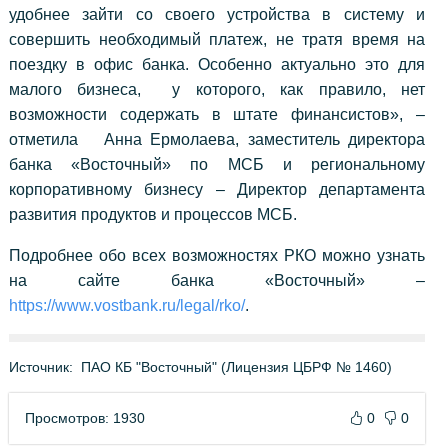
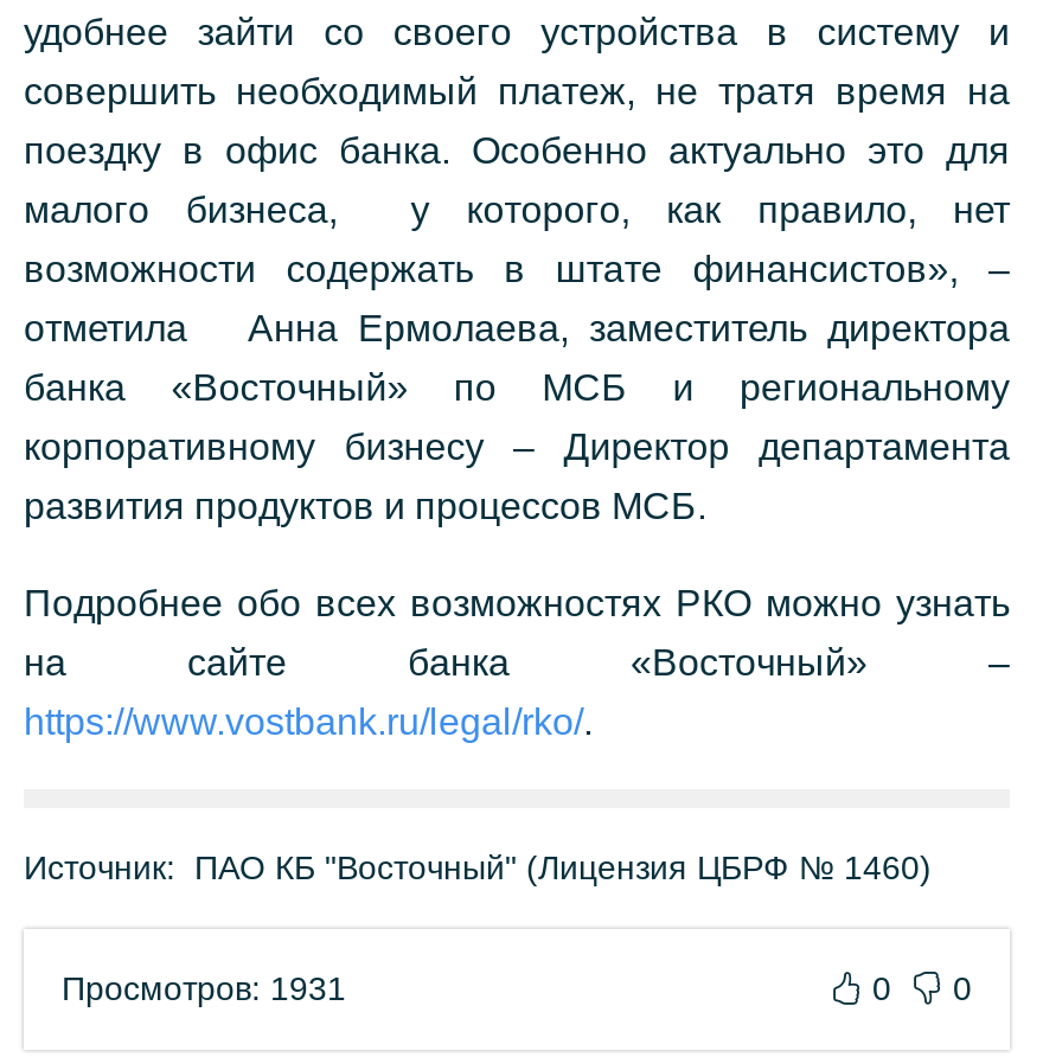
[25,410,145,426] Просмотров: 1930 -> [62,969,346,1007] Просмотров: 1931

